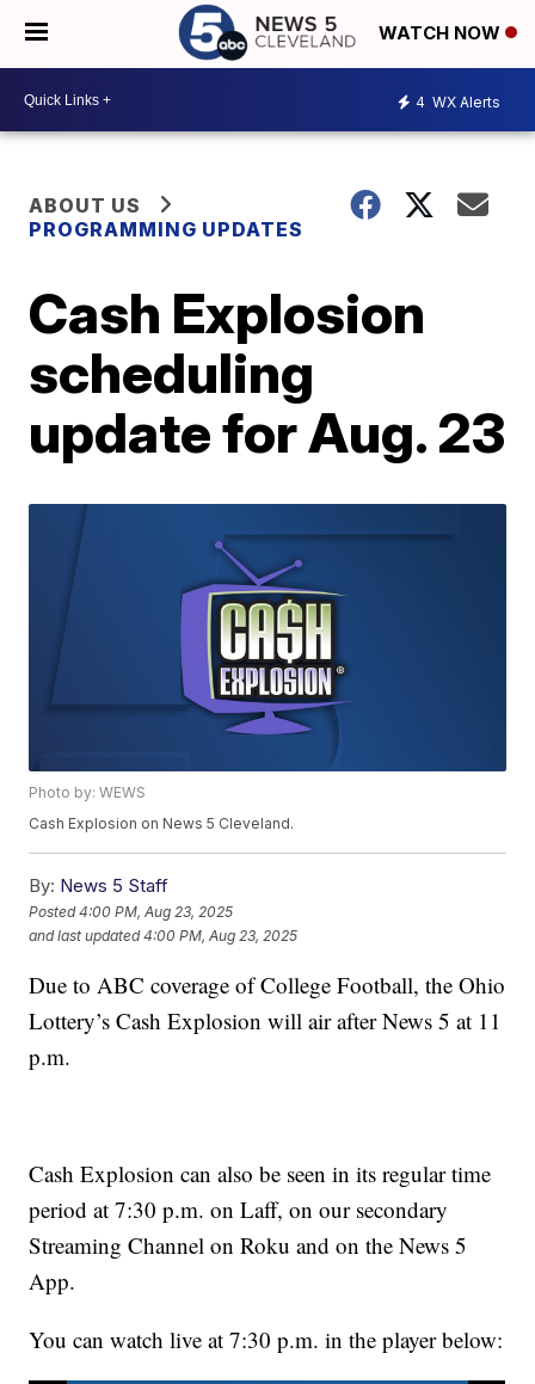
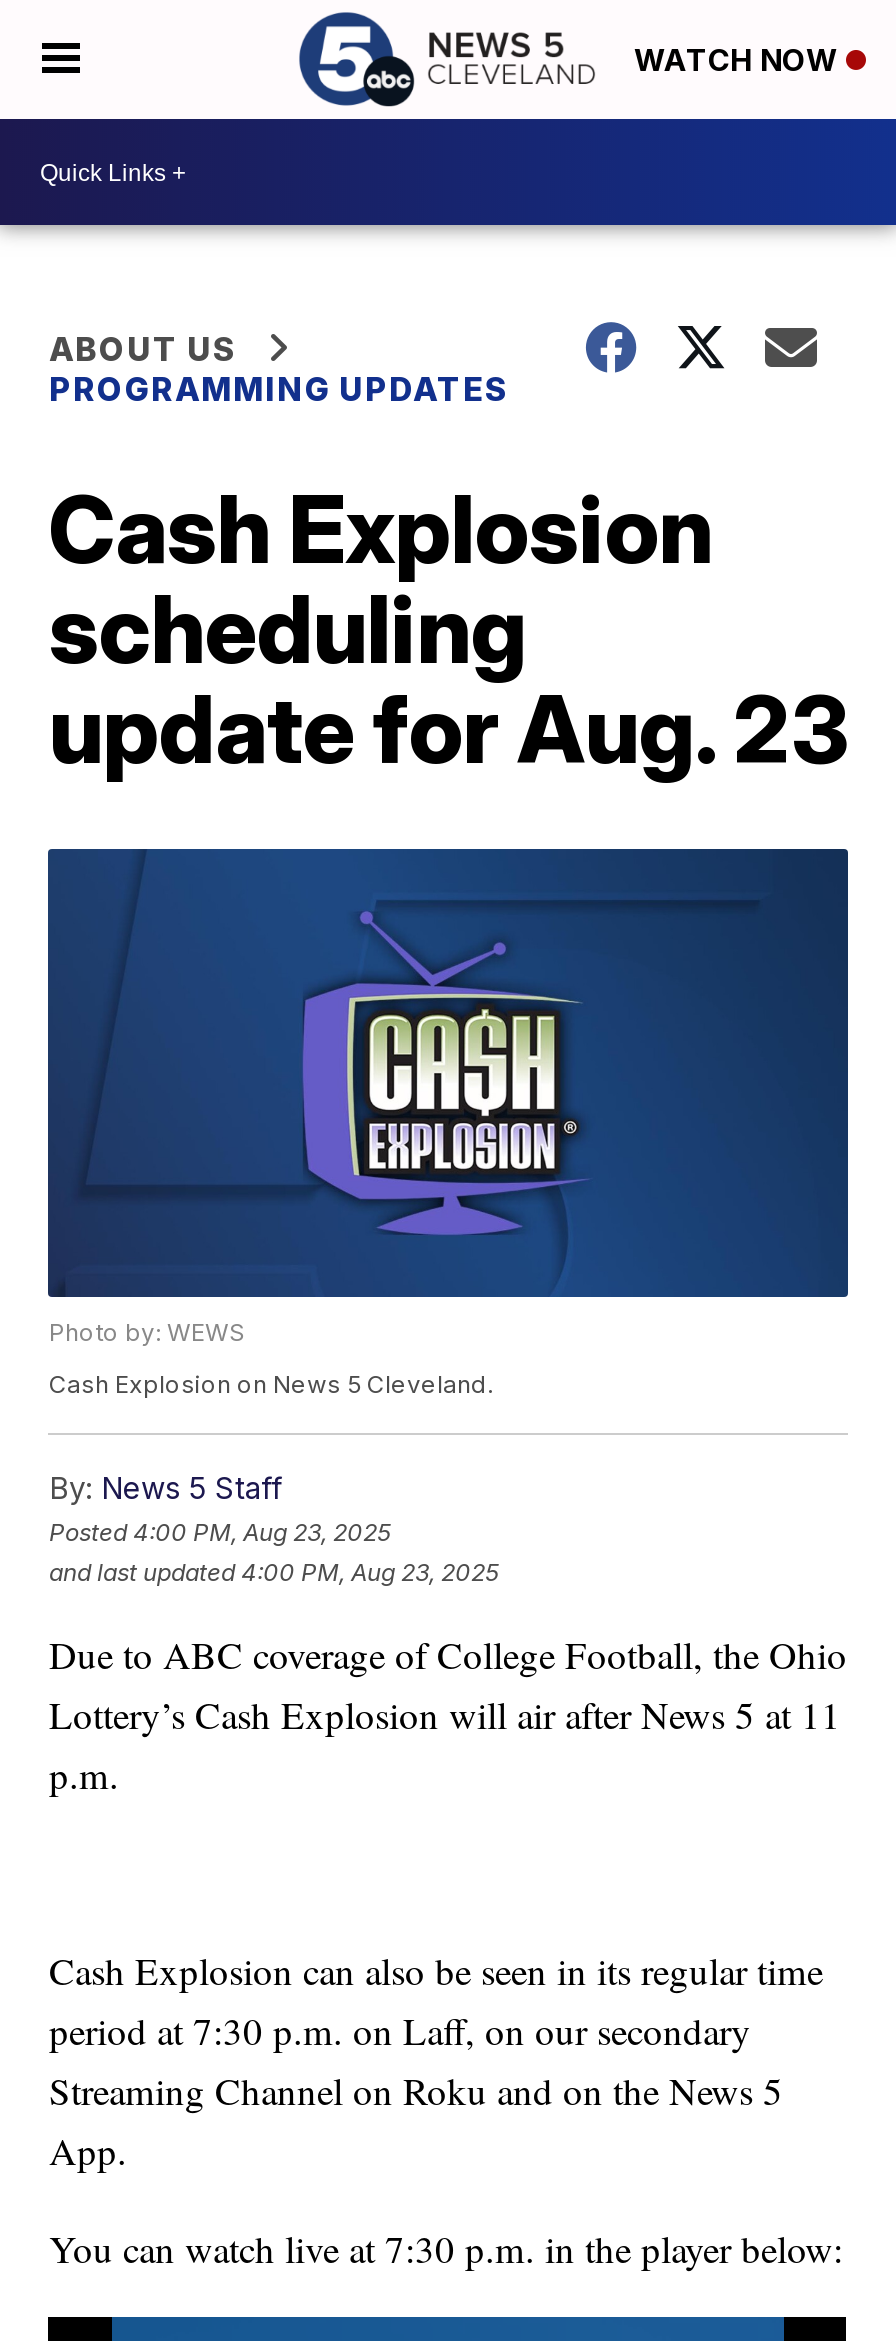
[416,93,500,110] 4 WX Alerts -> none

